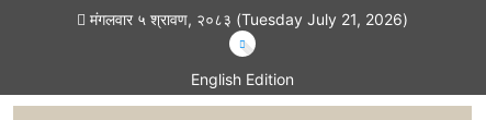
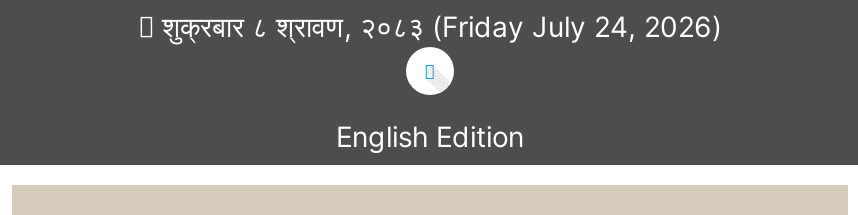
[86,10,408,28] मंगलवार ५ श्रावण, २०८३ (Tuesday July 21, 2026) -> [154,9,722,43] शुक्रबार ८ श्रावण, २०८३ (Friday July 24, 2026)

